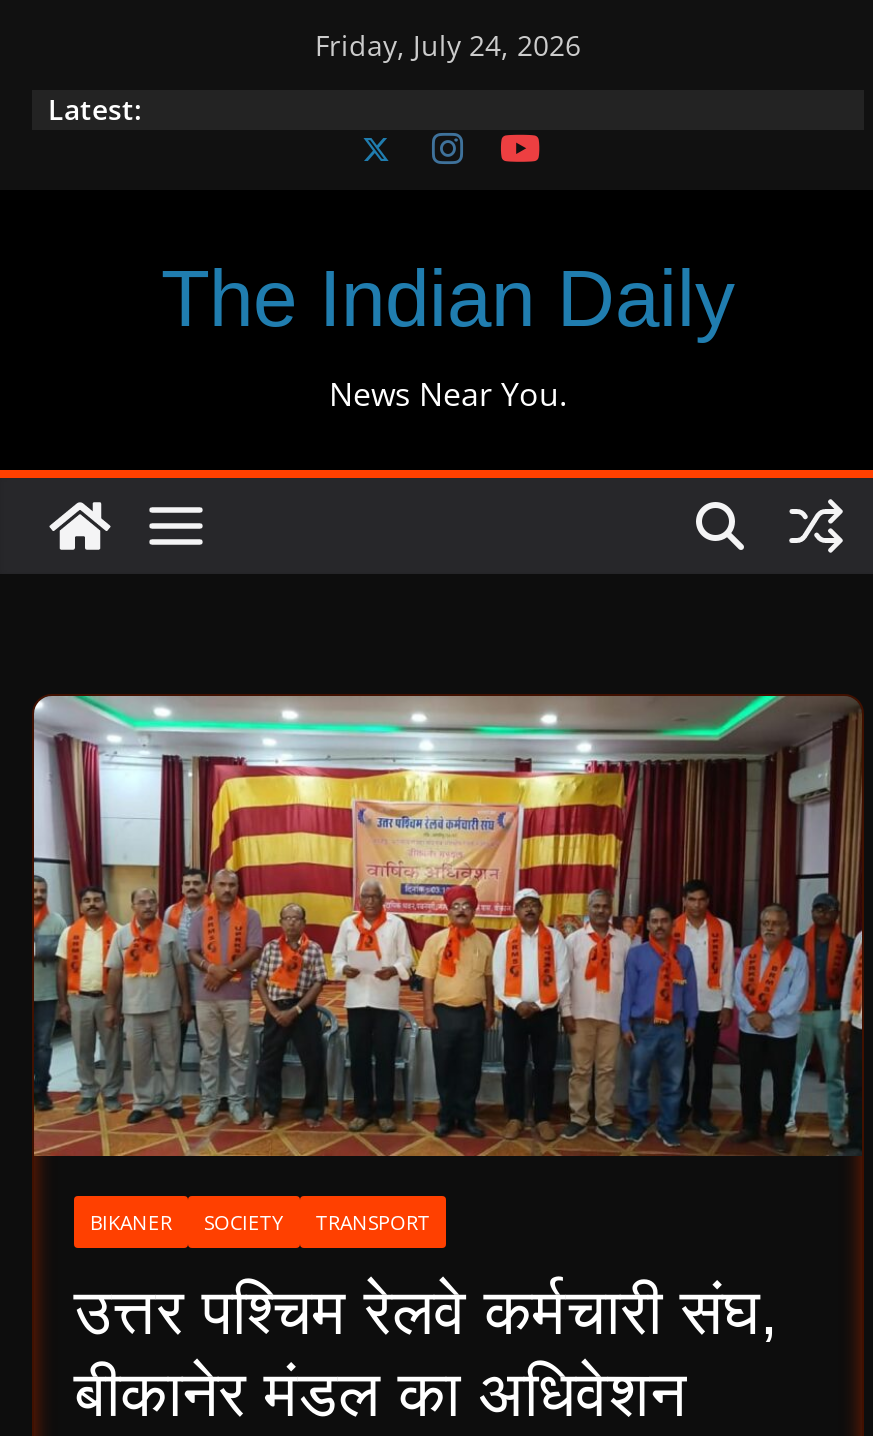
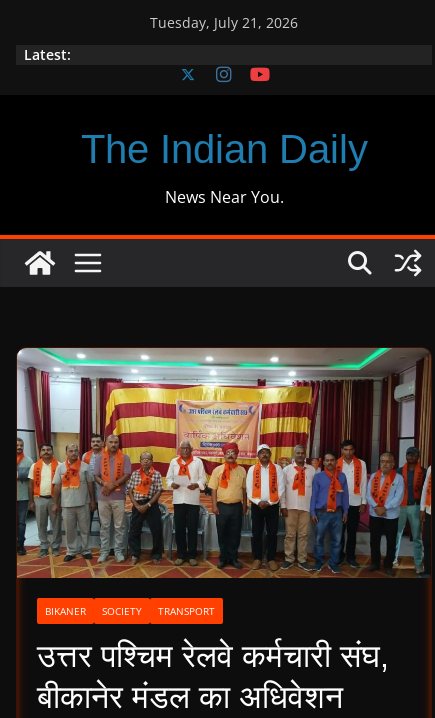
[315,26,581,64] Friday, July 24, 2026 -> [150,13,298,32] Tuesday, July 21, 2026

